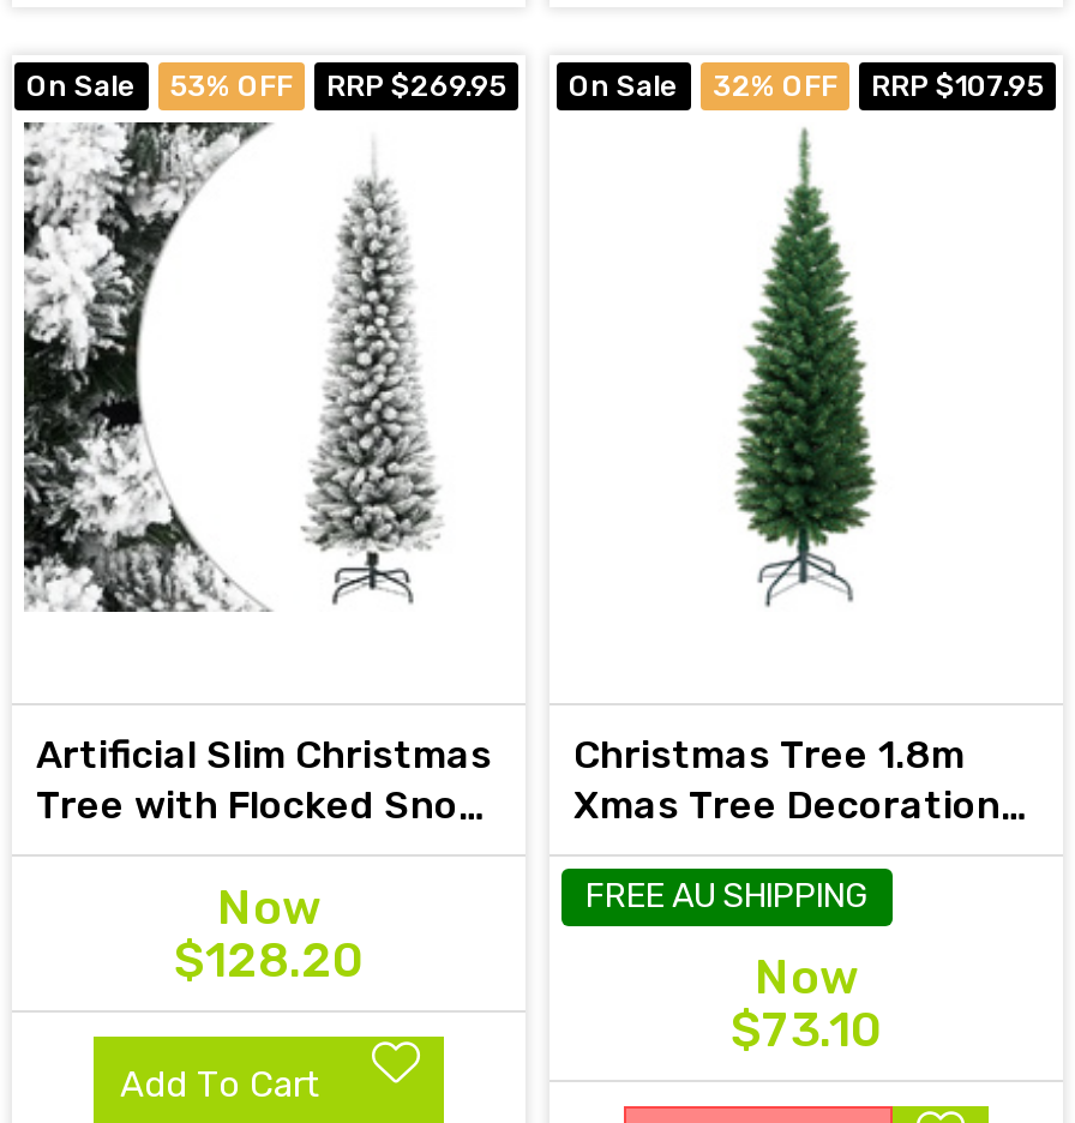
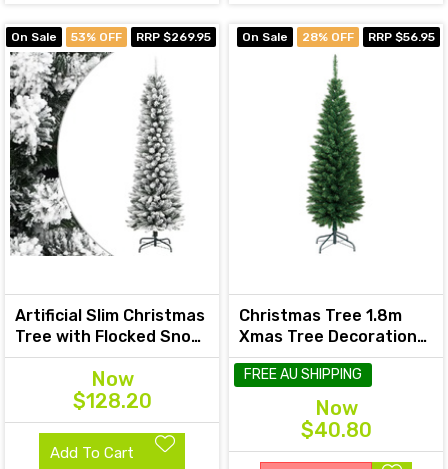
[713,71,837,104] 32% OFF -> [302,30,354,44] 28% OFF
[871,71,1044,104] RRP $107.95 -> [368,30,435,44] RRP $56.95
[731,1002,882,1059] $73.10 -> [300,418,371,442] $40.80

